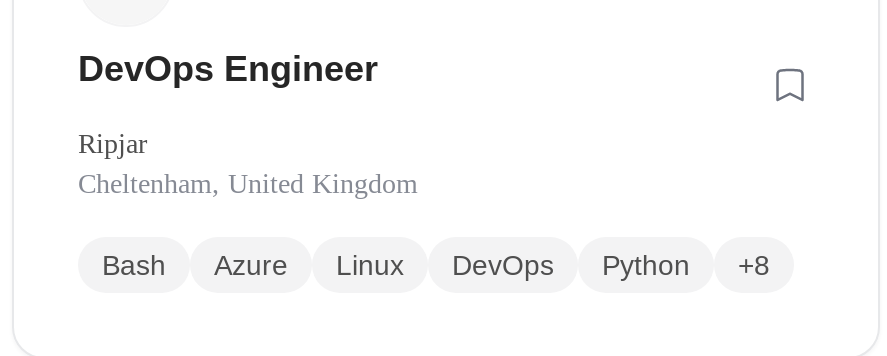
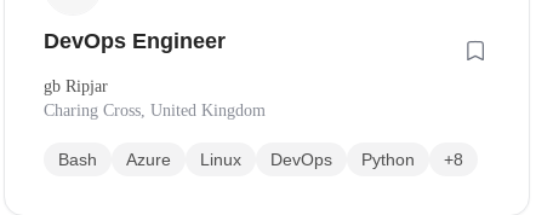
[78,128,418,198] Ripjar | Cheltenham, United Kingdom -> [44,78,266,120] gb Ripjar | Charing Cross, United Kingdom

